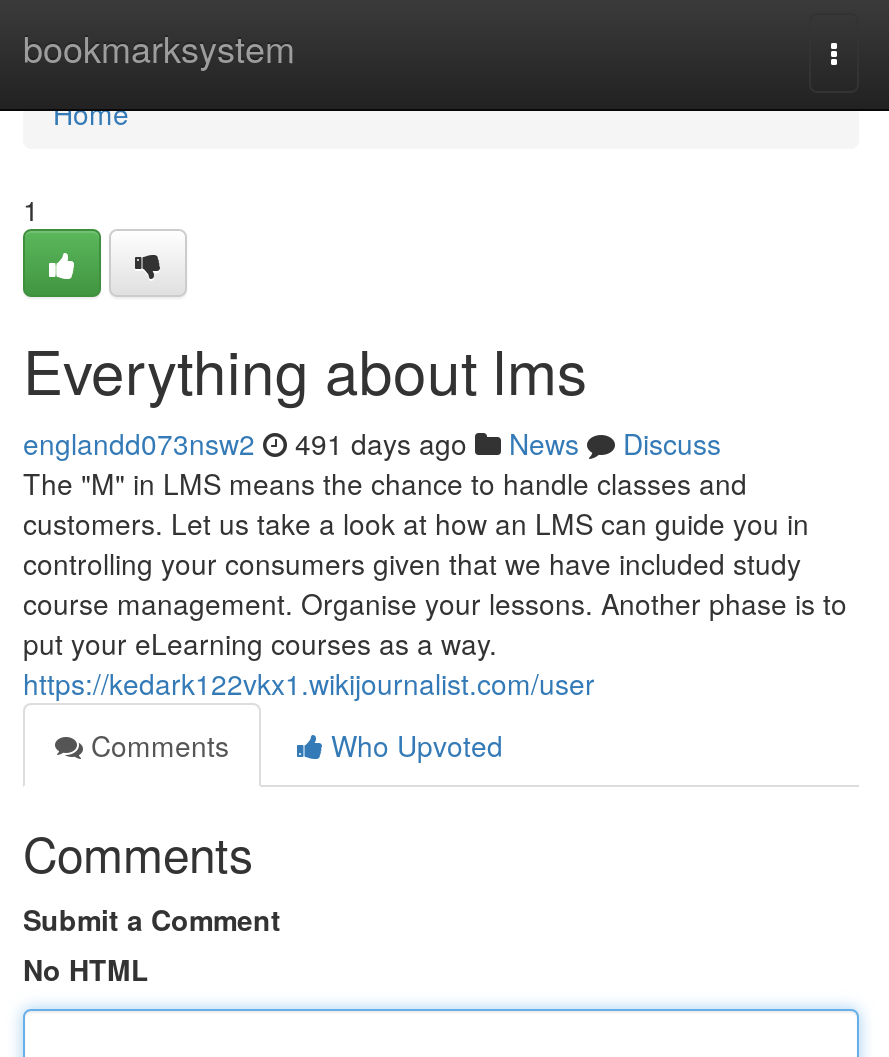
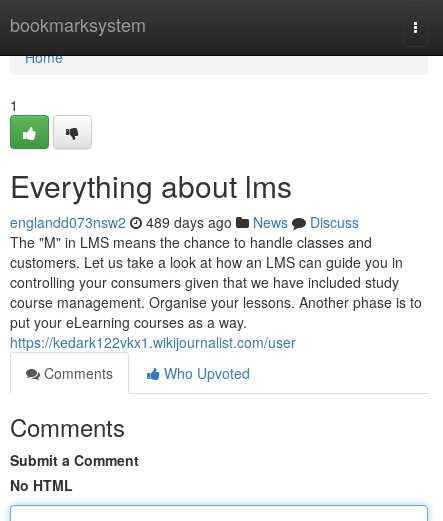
[23,423,721,463] englandd073nsw2 491 days ago News Discuss -> [10,212,359,232] englandd073nsw2 489 days ago News Discuss

